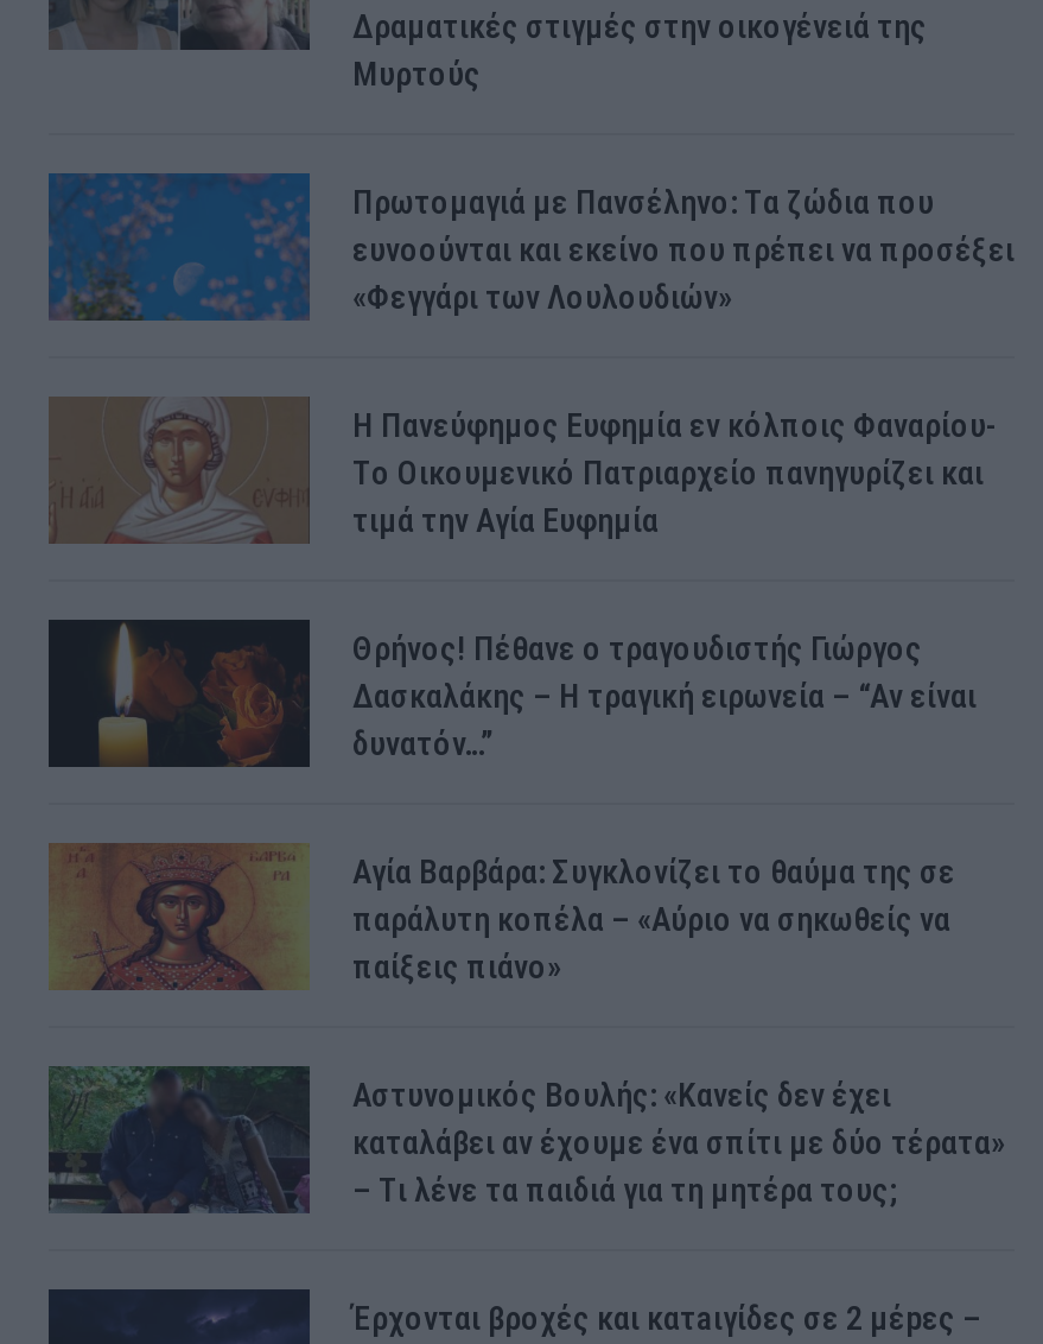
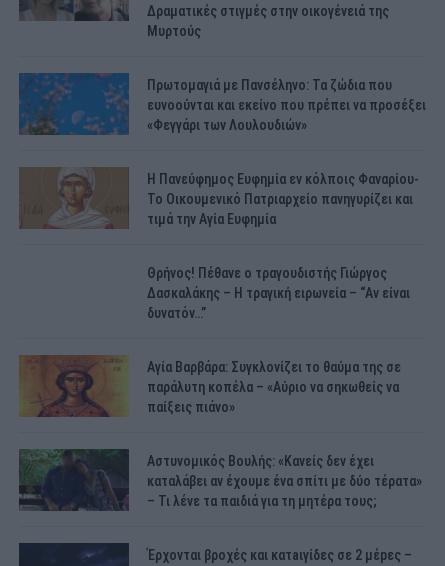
[46,617,312,769] [image] -> none

